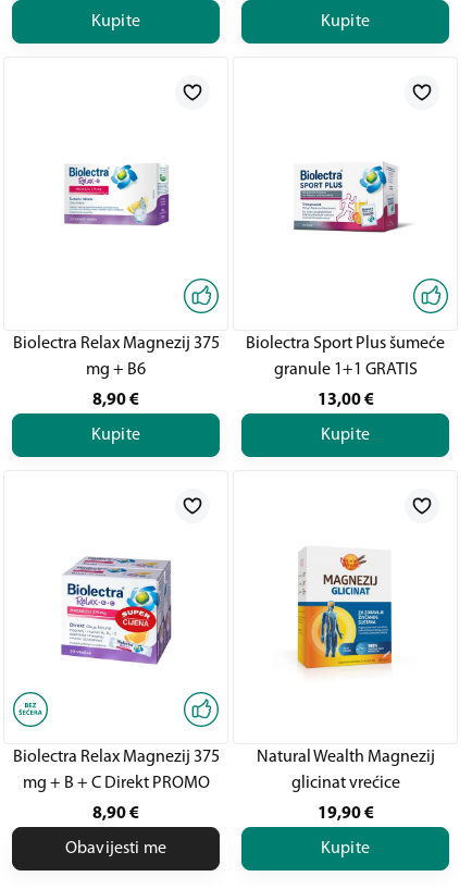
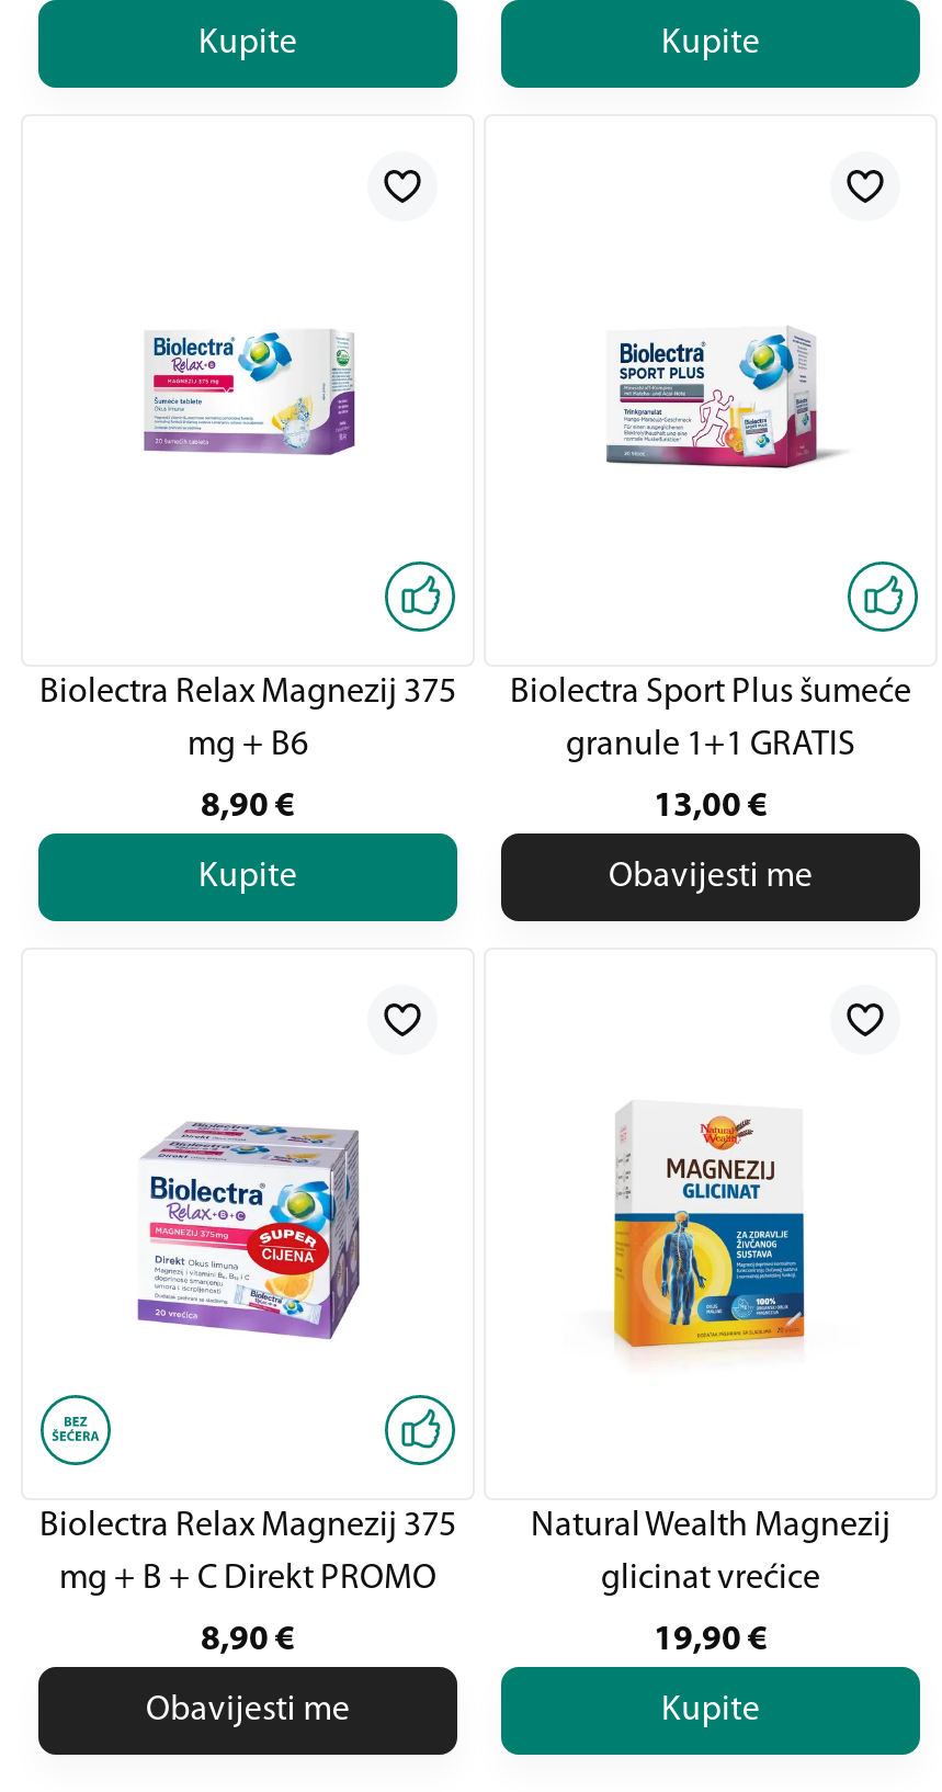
[321,426,370,443] Kupite -> [609,859,813,894] Obavijesti me

